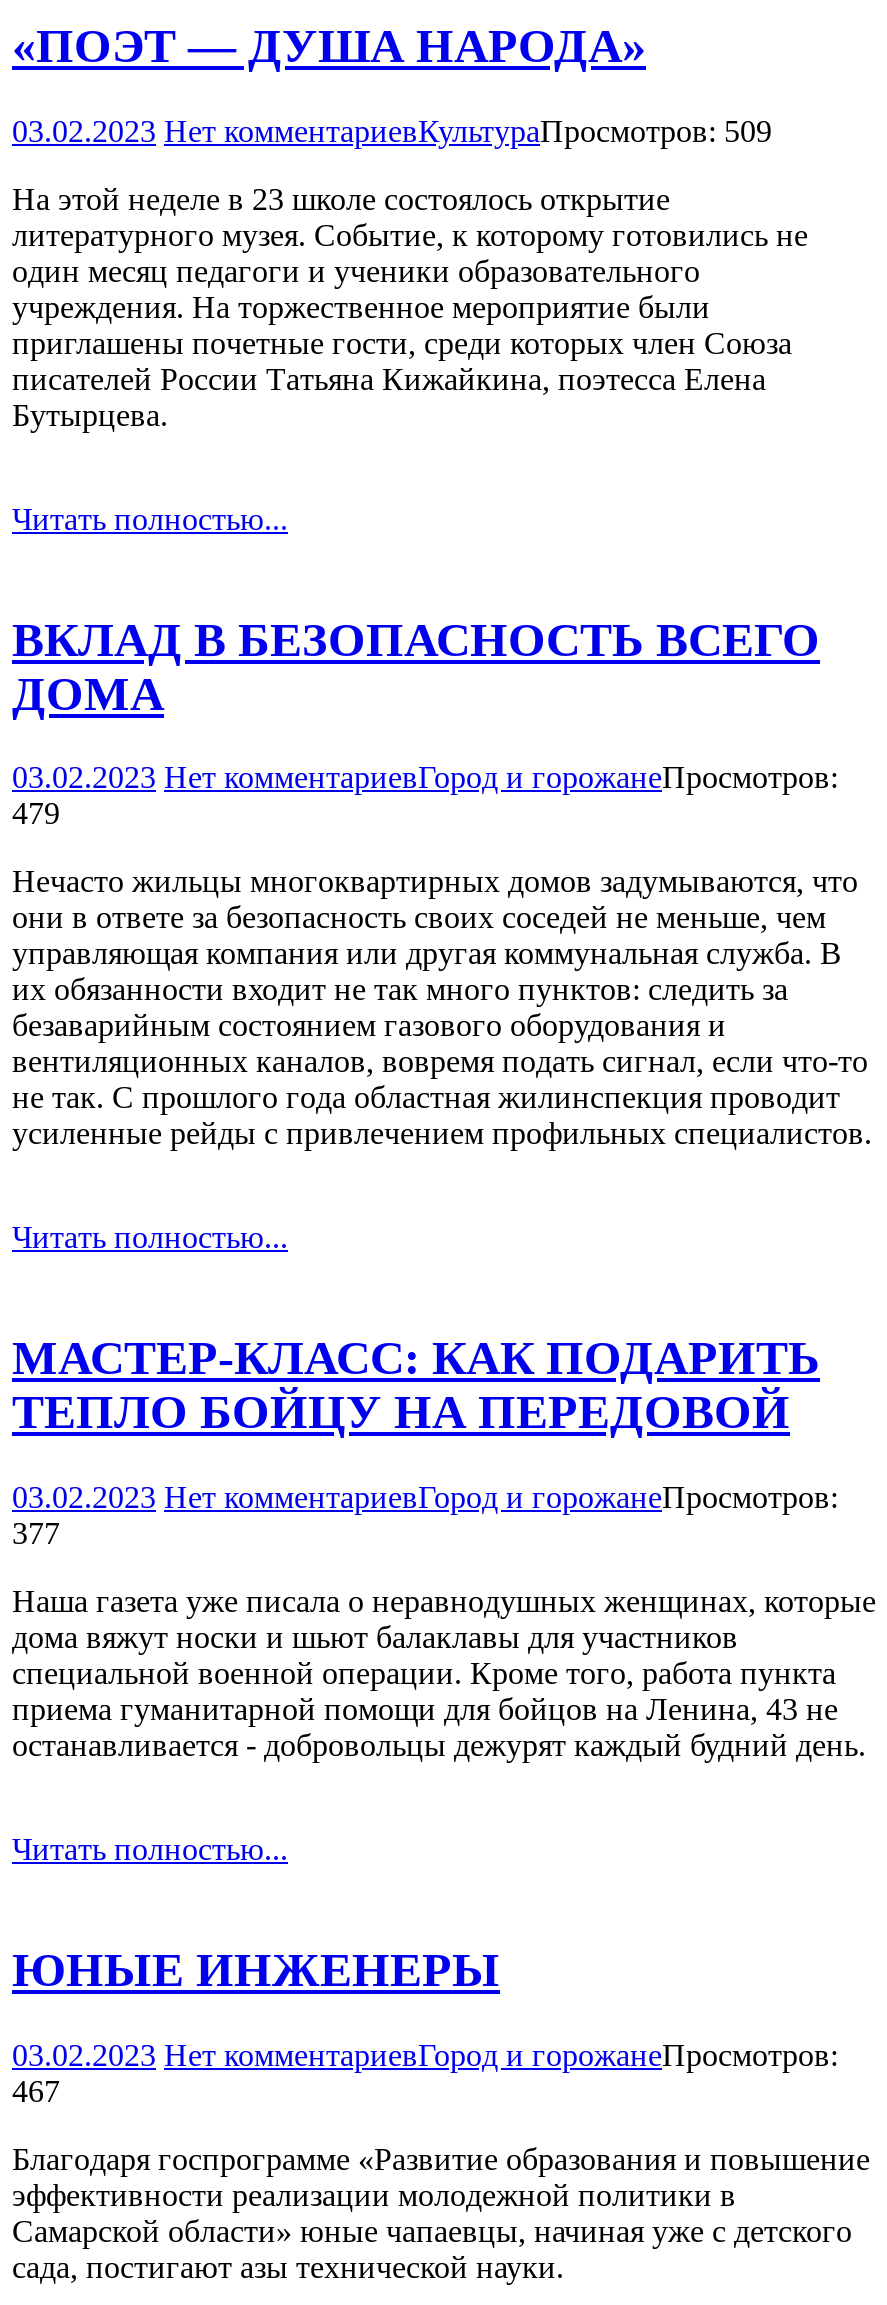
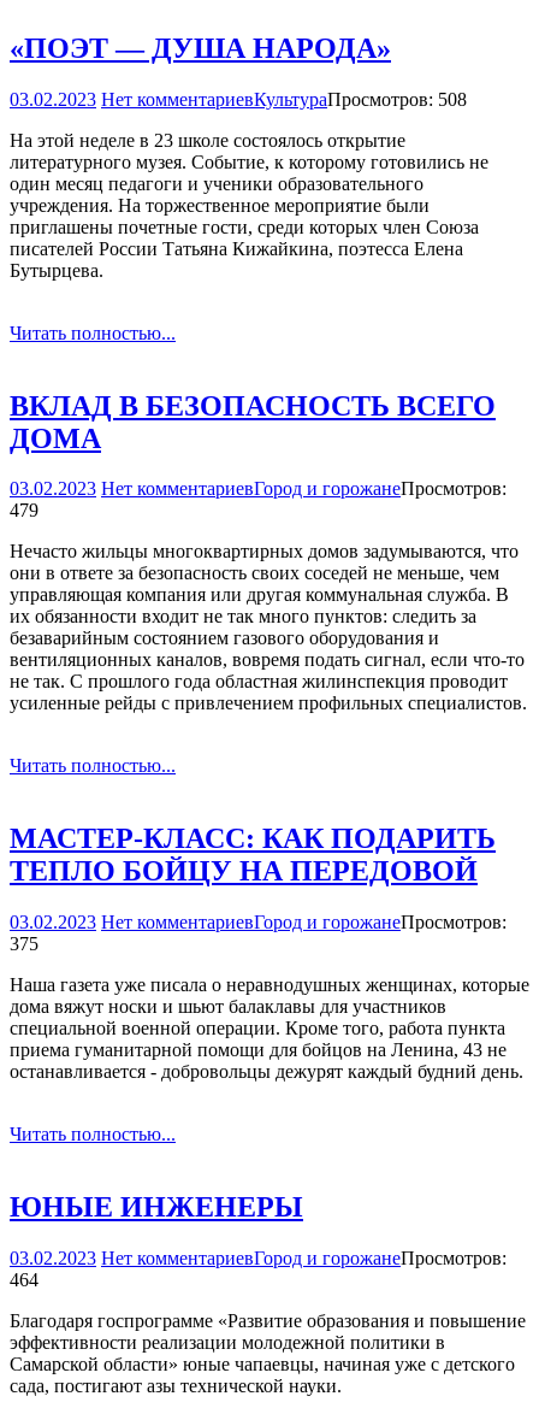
[12,113,772,147] 03.02.2023 Нет комментариевКультураПросмотров: 509 -> [10,89,467,109] 03.02.2023 Нет комментариевКультураПросмотров: 508
[12,1516,60,1550] 377 -> [10,934,38,954] 375
[12,2074,60,2108] 467 -> [10,1270,38,1290] 464

